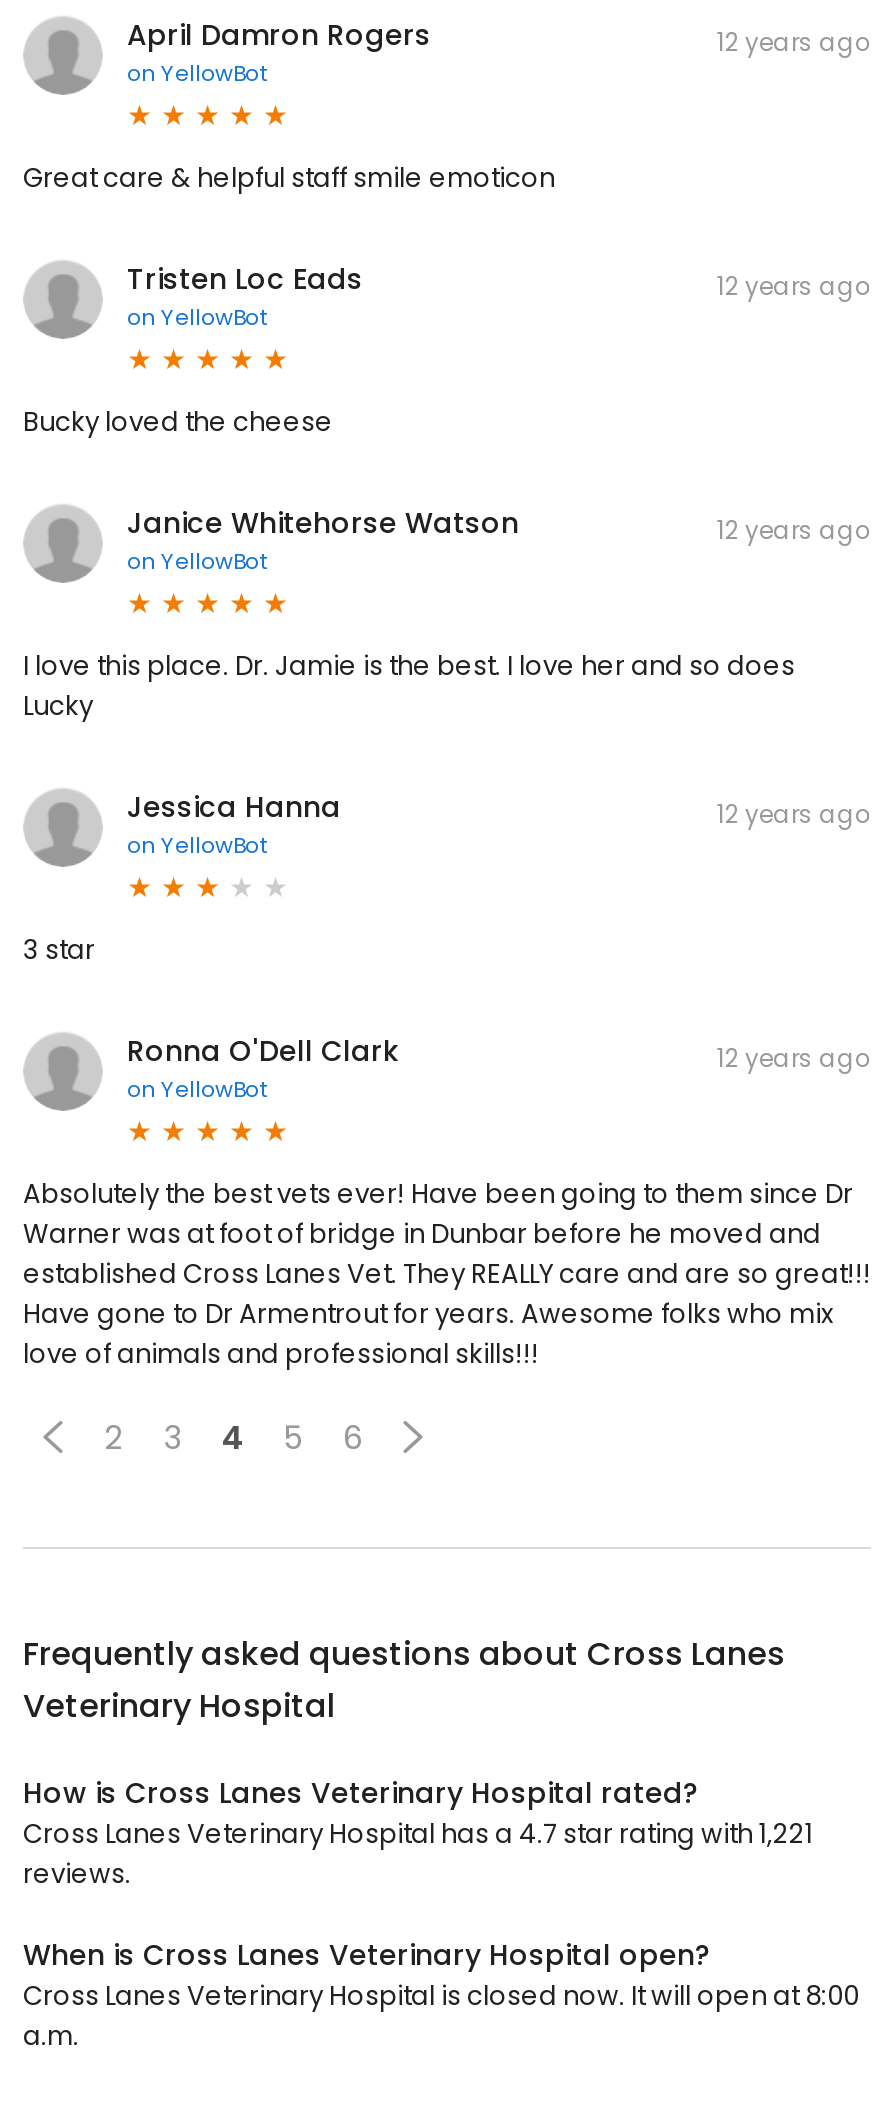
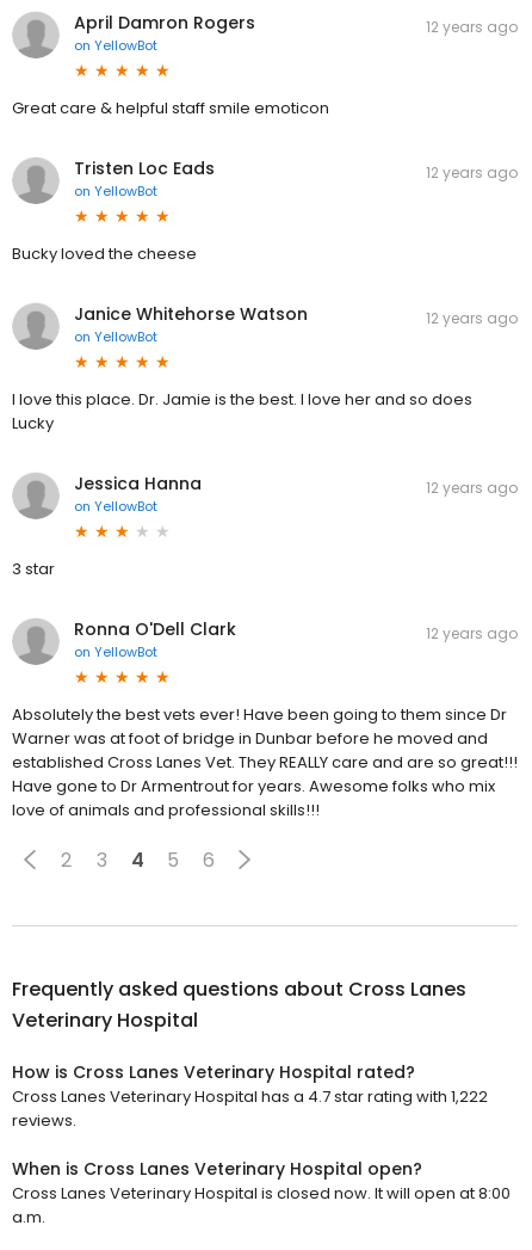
[23,1816,813,1854] Cross Lanes Veterinary Hospital has a 4.7 star rating with 1,221 -> [12,1086,488,1108] Cross Lanes Veterinary Hospital has a 4.7 star rating with 1,222

